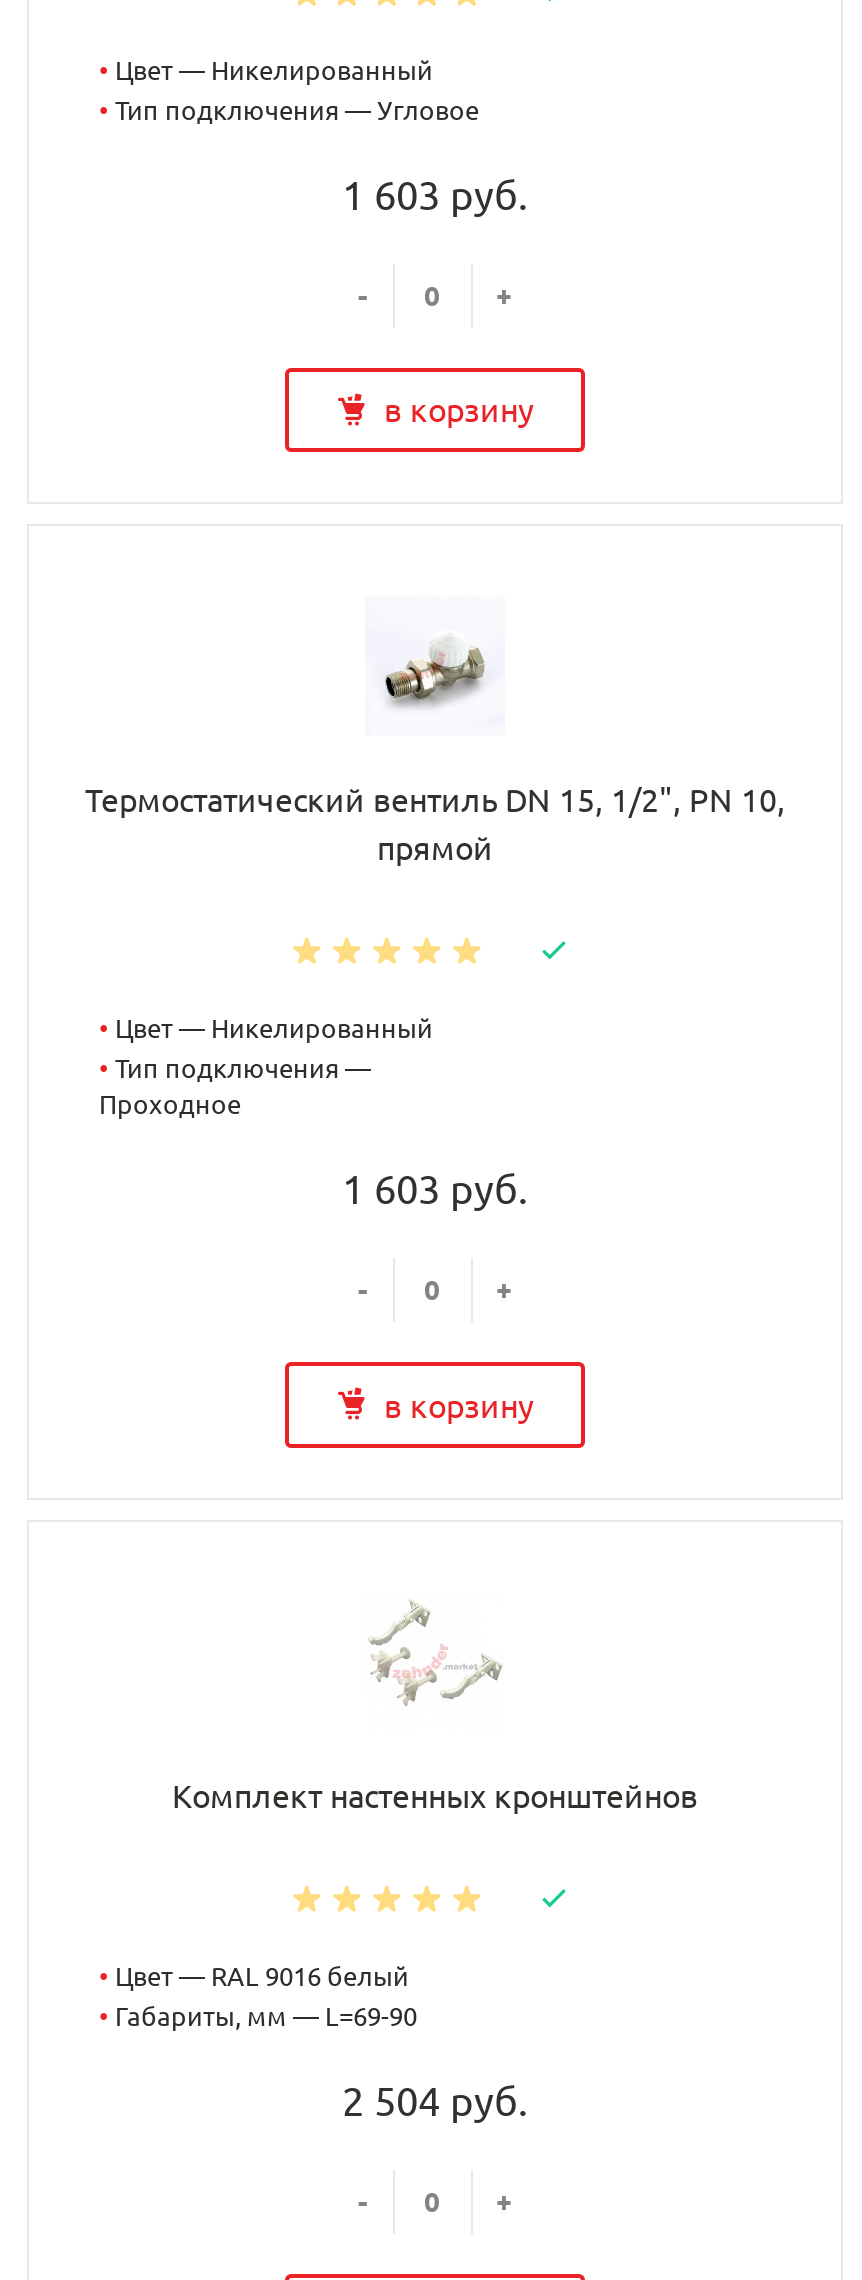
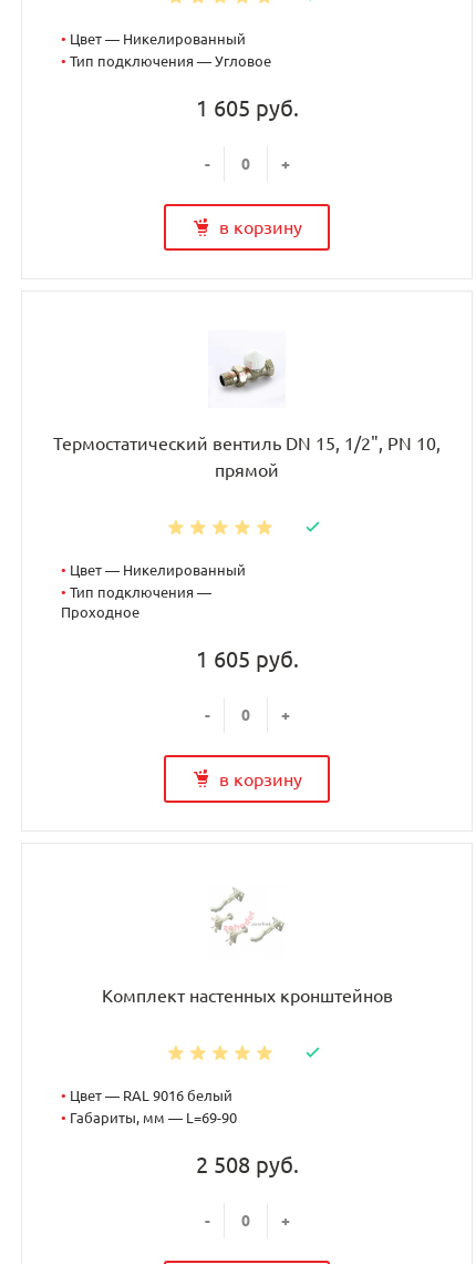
[342,172,528,218] 1 603 руб. -> [195,95,298,121] 1 605 руб.
[342,1167,528,1213] 1 603 руб. -> [195,647,298,672] 1 605 руб.
[342,2077,528,2123] 2 504 руб. -> [195,1152,298,1177] 2 508 руб.

